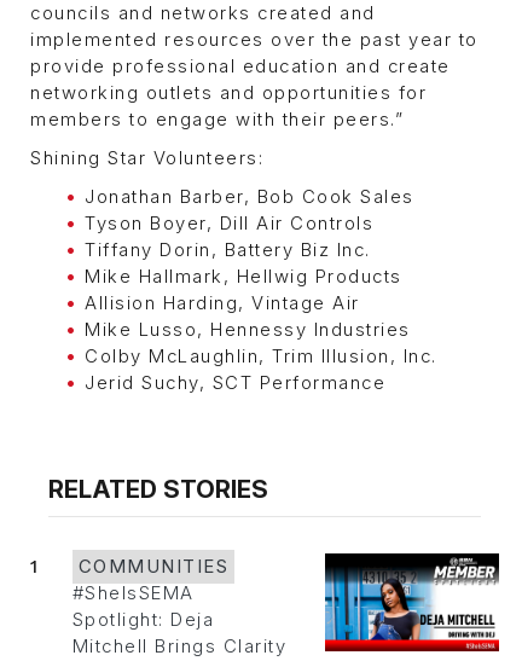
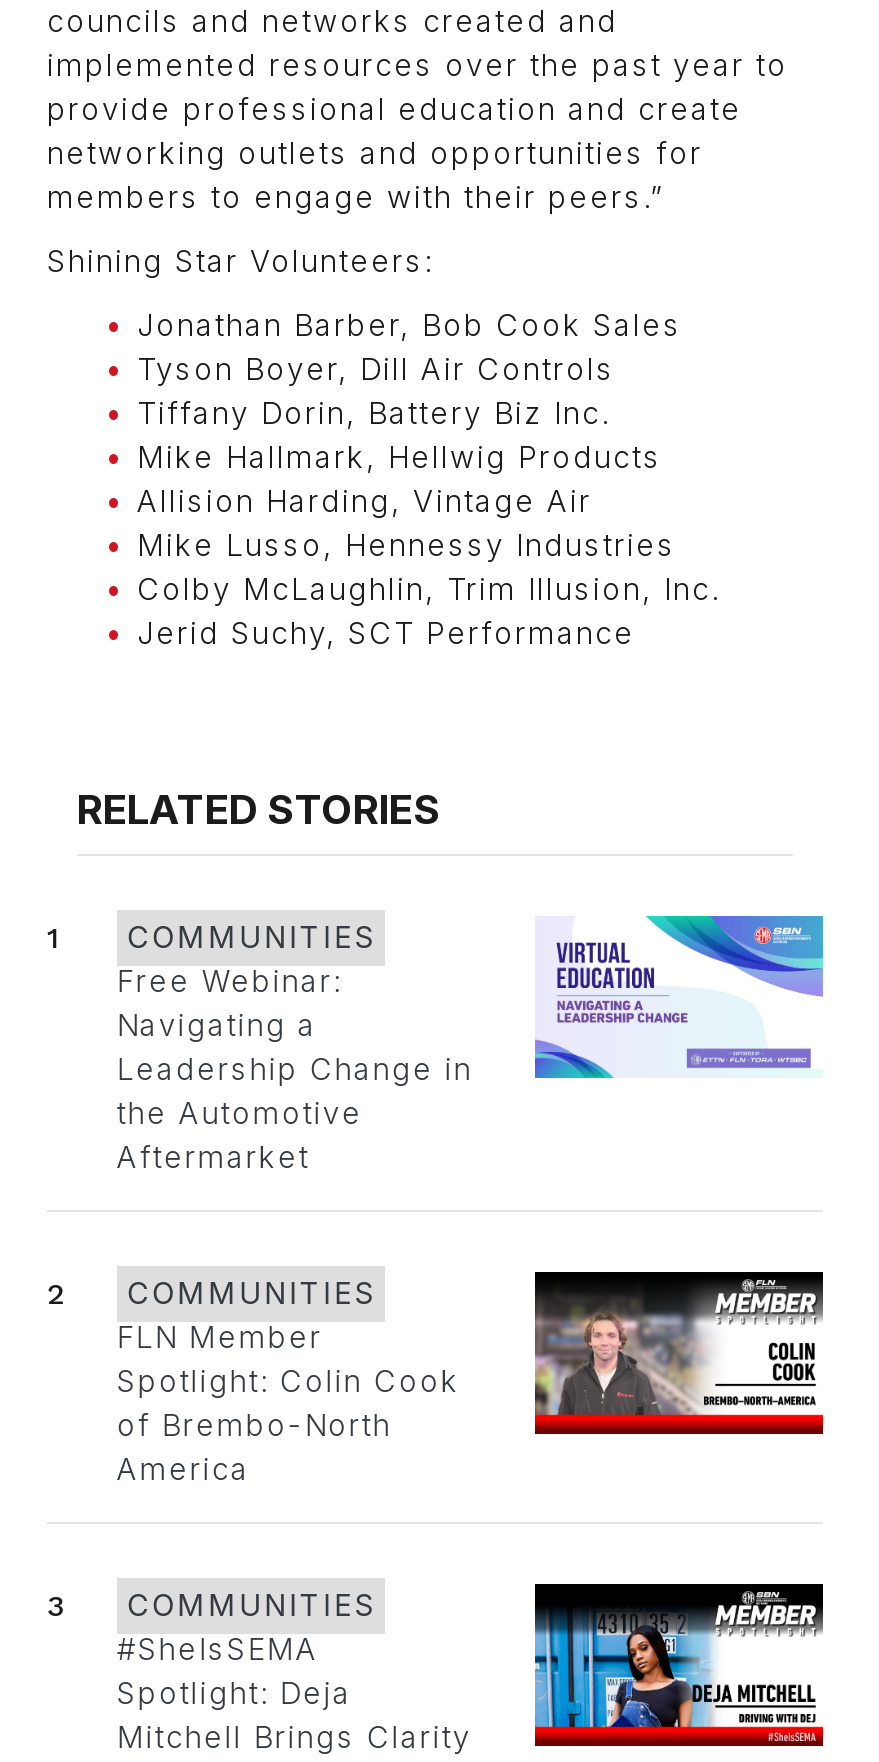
none -> [117,914,825,1177] [image] | Free Webinar: | Navigating a | Leadership Change in | the Automotive | Aftermarket
none -> [47,1270,825,1489] [image] | 2 | COMMUNITIES | FLN Member | Spotlight: Colin Cook | of Brembo-North | America
none -> [47,1589,376,1625] 3 | COMMUNITIES

